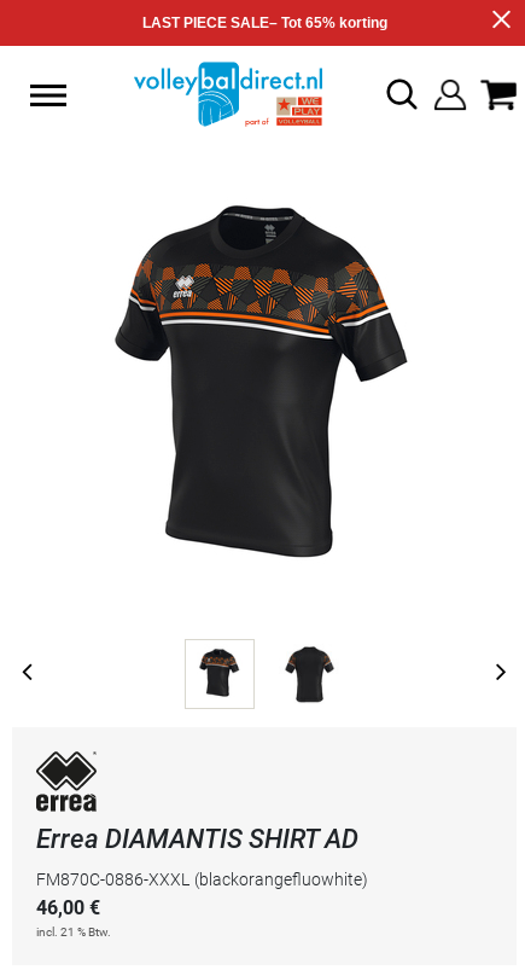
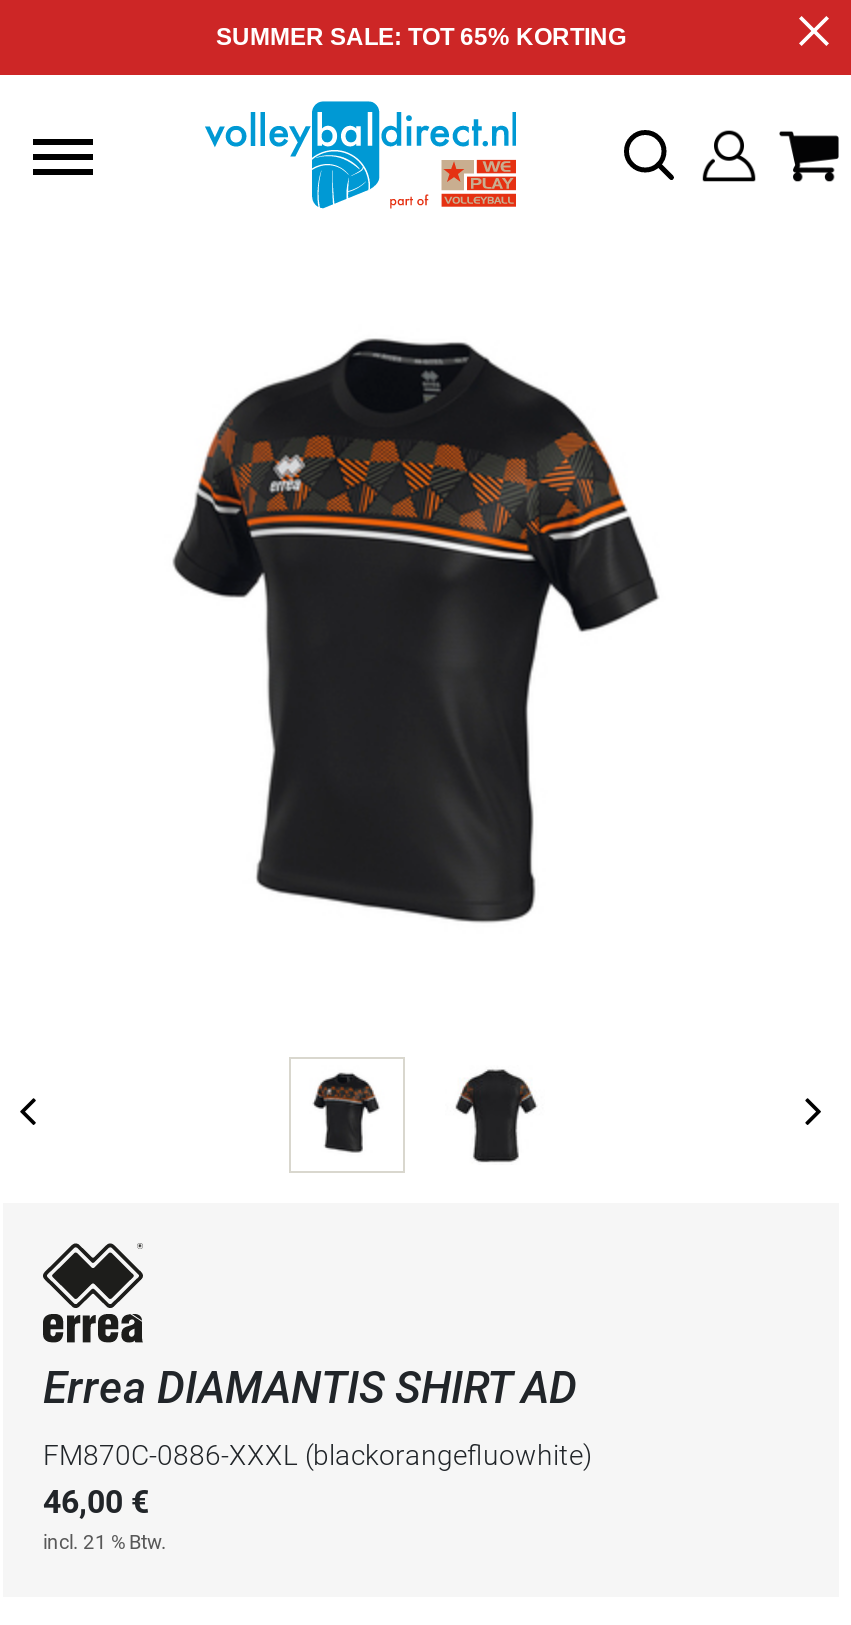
[142,14,387,31] LAST PIECE SALE– Tot 65% korting -> [216,23,626,51] SUMMER SALE: TOT 65% KORTING

